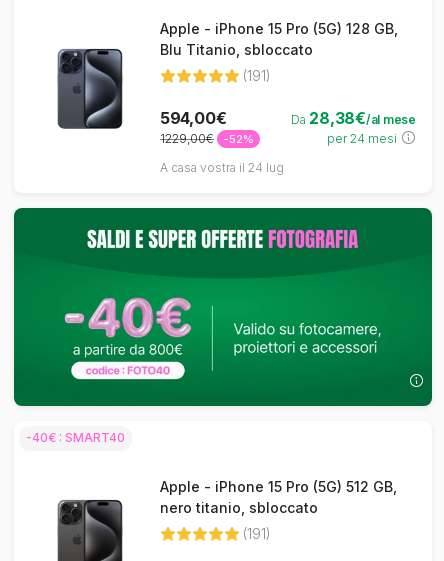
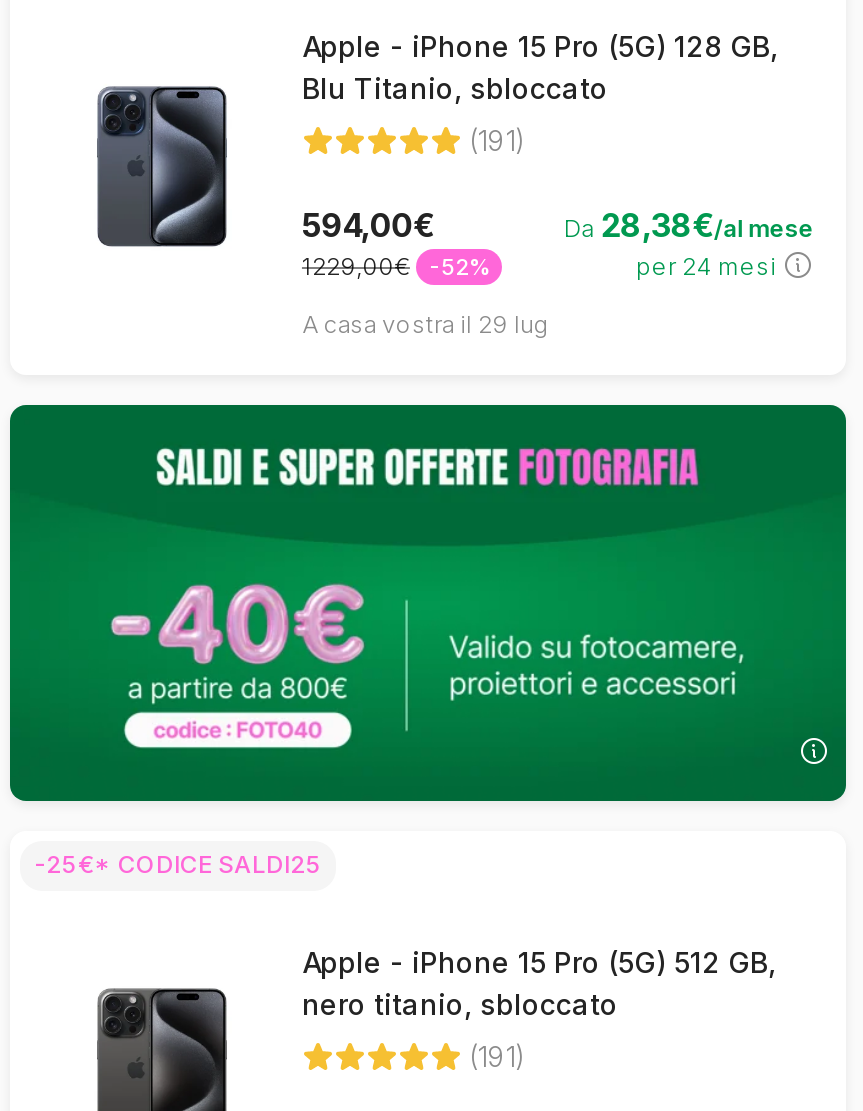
[160,160,284,175] A casa vostra il 24 lug -> [302,308,550,338] A casa vostra il 29 lug
[26,430,125,445] -40€ : SMART40 -> [34,850,322,880] -25€* CODICE SALDI25

